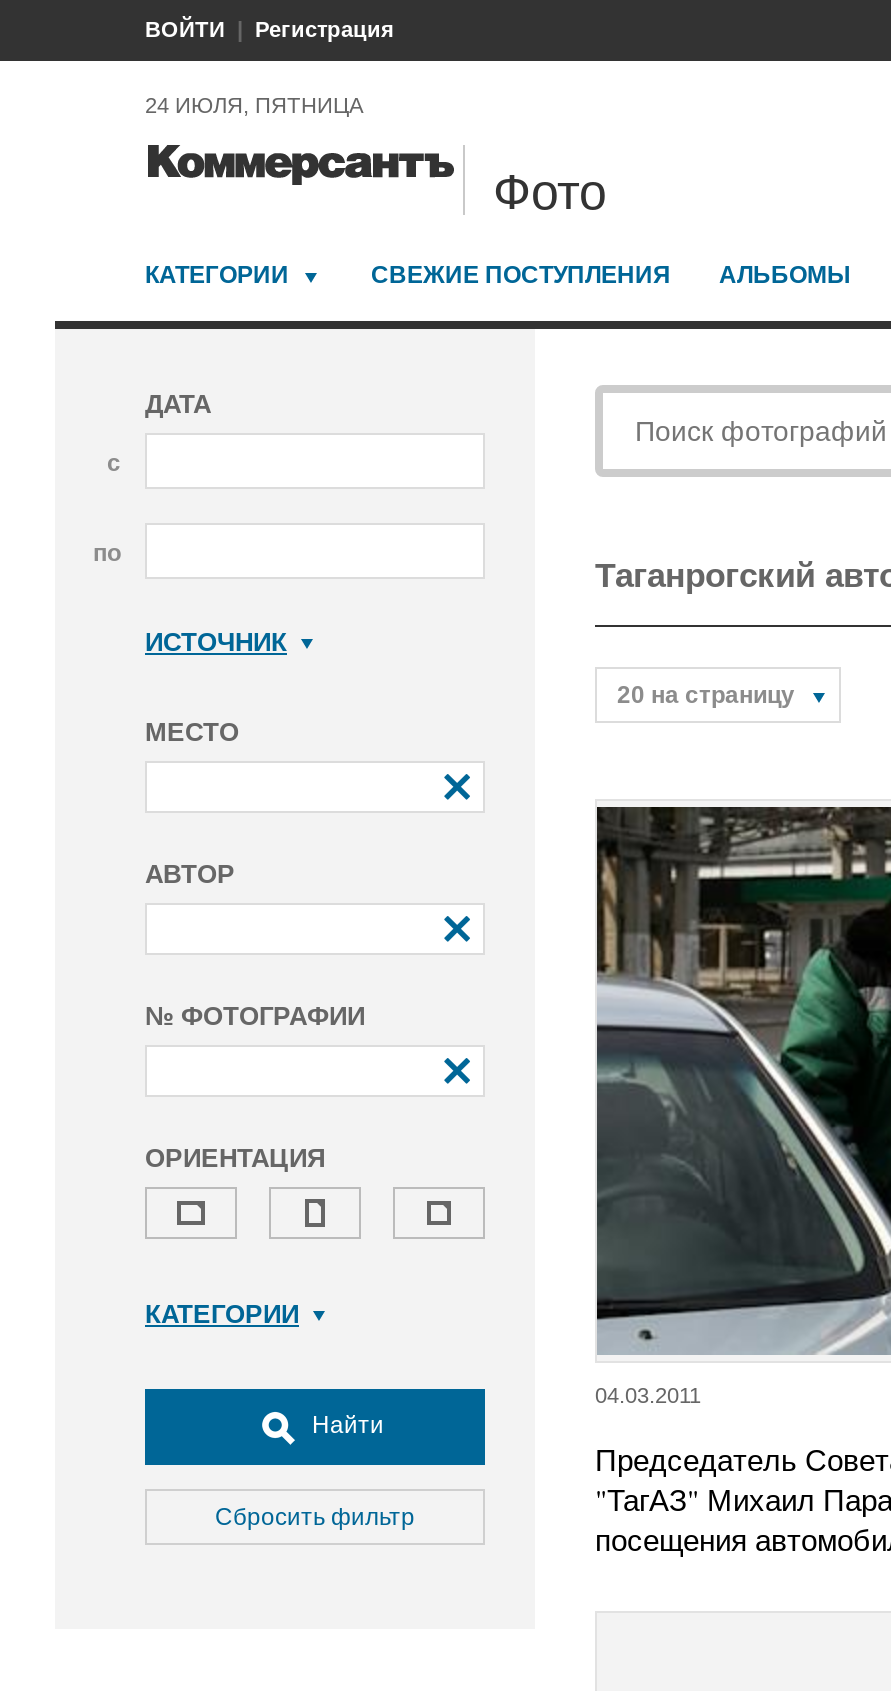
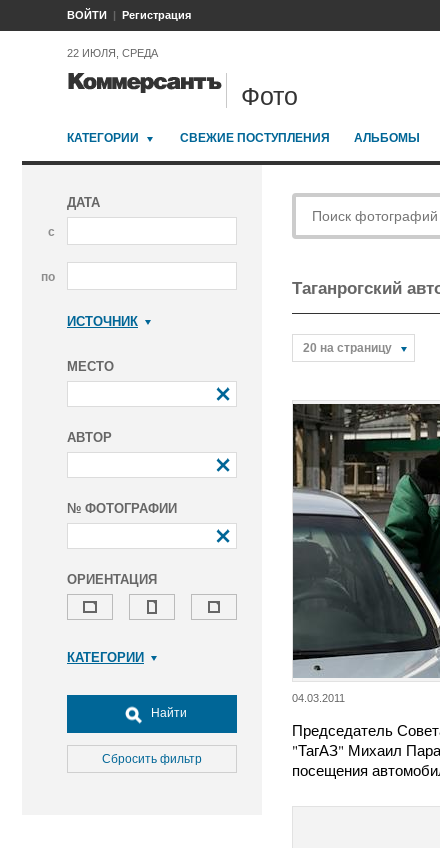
[145,93,363,117] 24 ИЮЛЯ, ПЯТНИЦА -> [67,47,158,59] 22 ИЮЛЯ, СРЕДА

